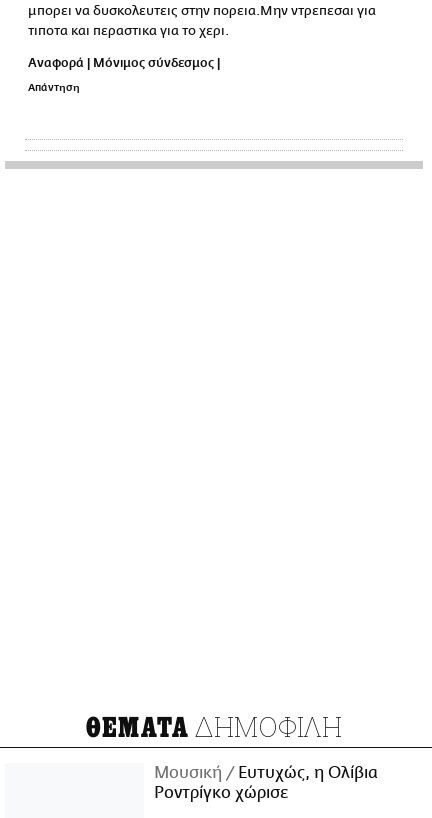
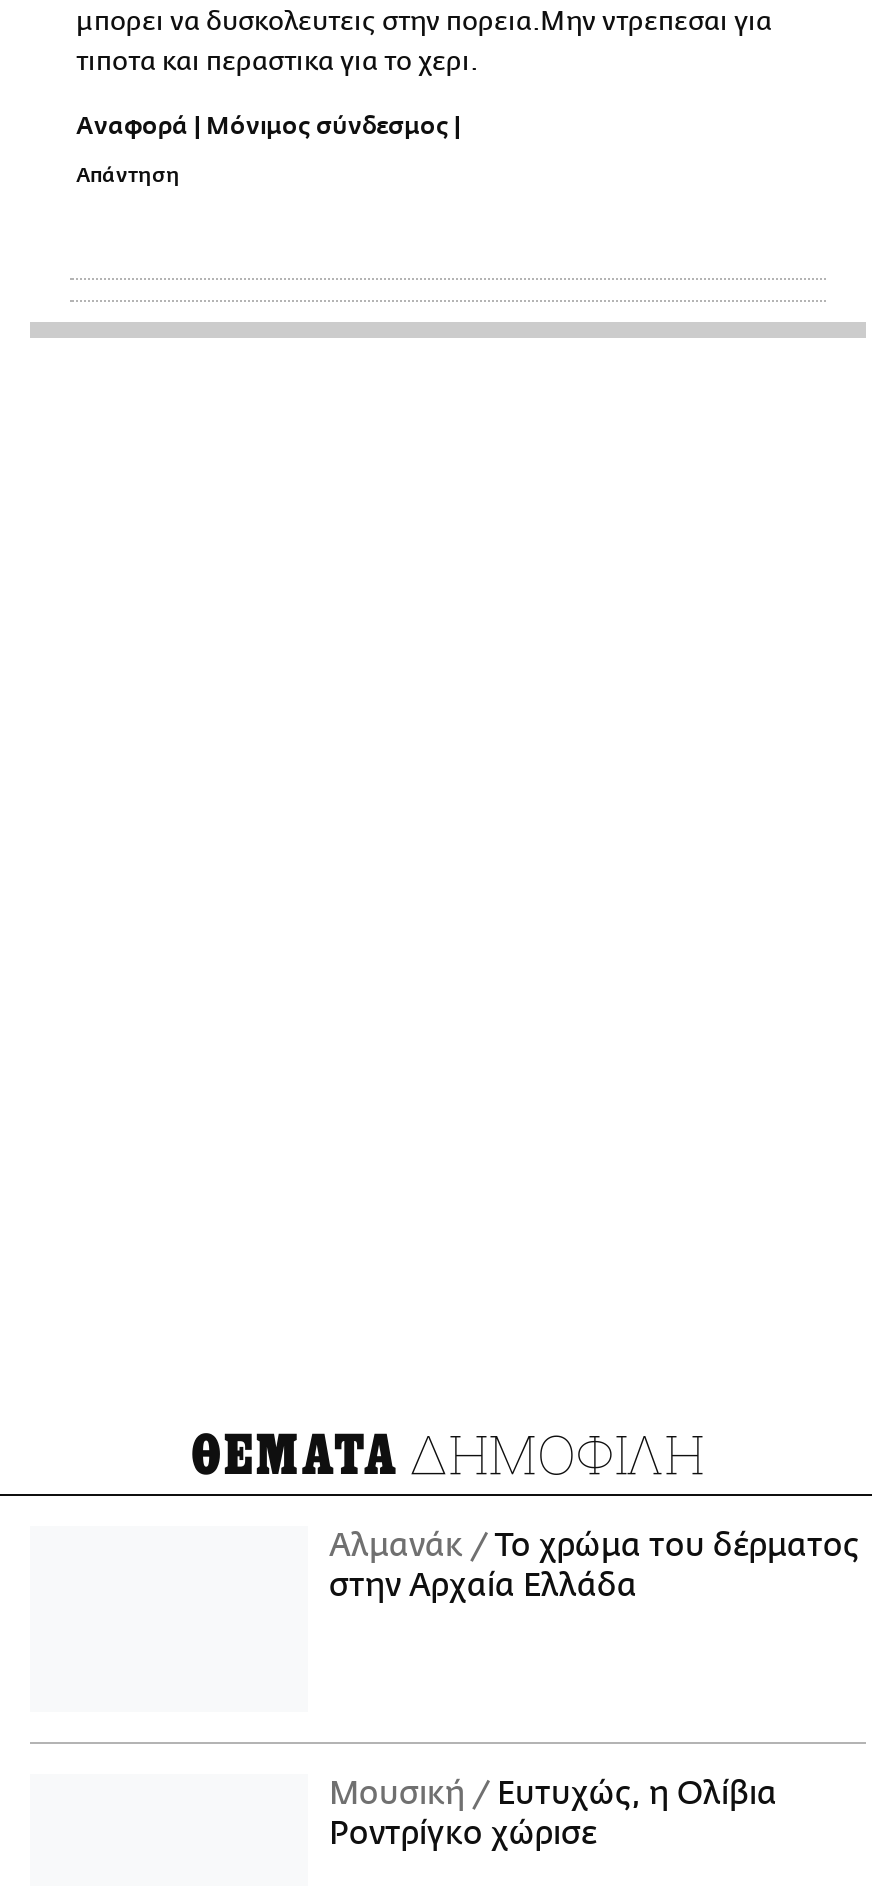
none -> [329,1528,859,1604] Αλμανάκ Το χρώμα του δέρματος | στην Αρχαία Ελλάδα

